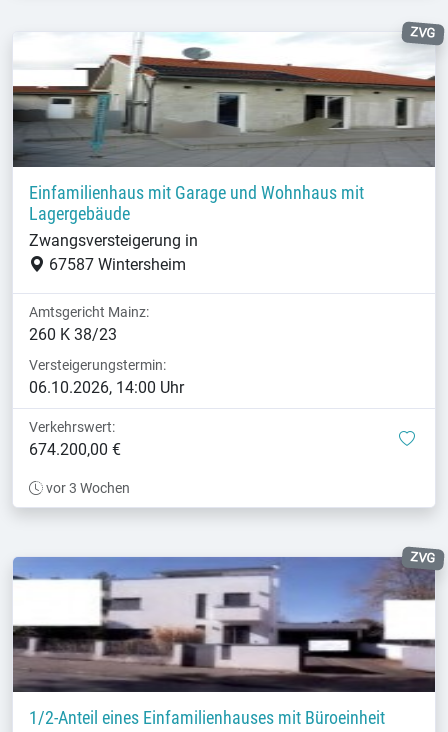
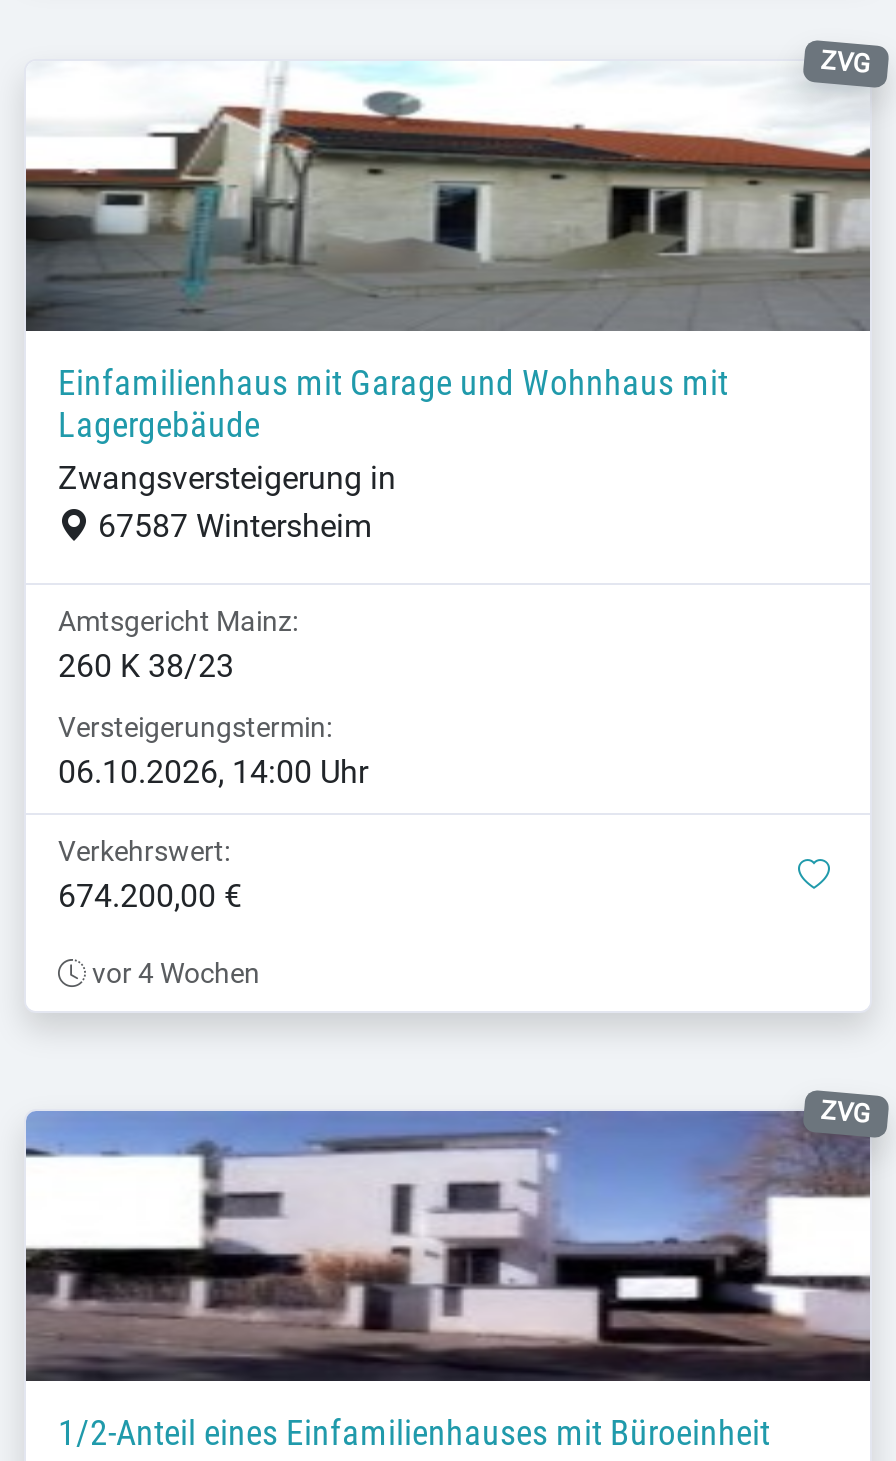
[43,480,130,496] vor 3 Wochen -> [86,957,260,989] vor 4 Wochen

